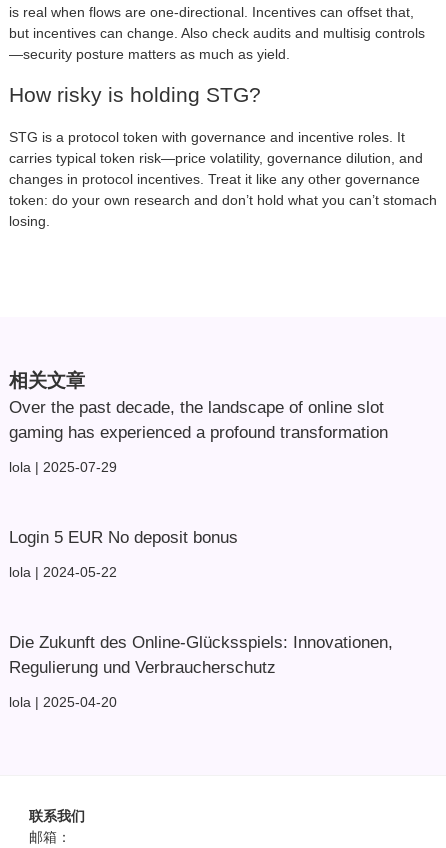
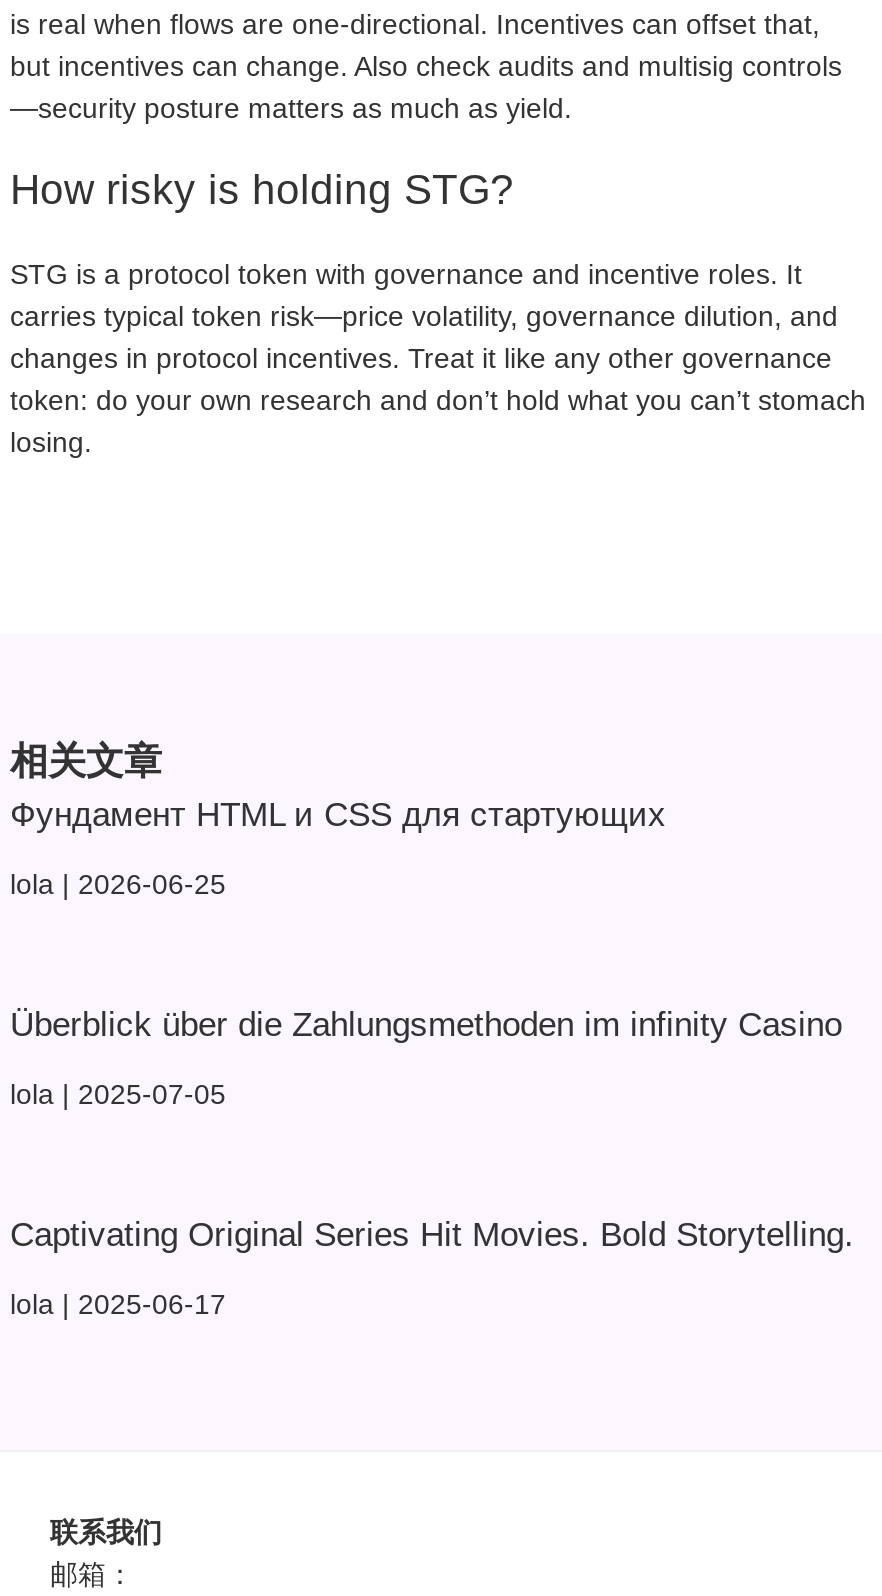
[9,398,388,442] Over the past decade, the landscape of online slot | gaming has experienced a profound transformation -> [10,796,666,834] Фундамент HTML и CSS для стартующих
[9,459,117,475] lola 2025-07-29 -> [10,868,226,900] lola 2026-06-25
[9,528,238,547] Login 5 EUR No deposit bonus -> [10,1006,842,1044] Überblick über die Zahlungsmethoden im infinity Casino
[9,564,117,580] lola 2024-05-22 -> [10,1078,226,1110] lola 2025-07-05
[9,633,393,677] Die Zukunft des Online-Glücksspiels: Innovationen, | Regulierung und Verbraucherschutz -> [10,1216,854,1254] Captivating Original Series Hit Movies. Bold Storytelling.
[9,694,117,710] lola 2025-04-20 -> [10,1288,226,1320] lola 2025-06-17

